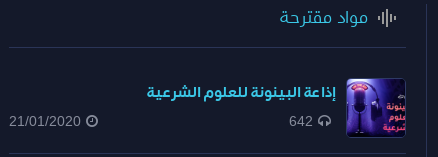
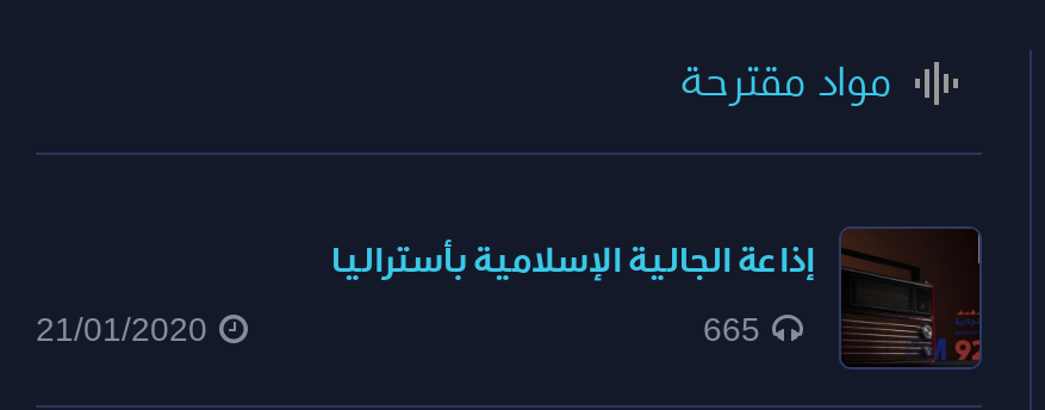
[147,78,406,136] [image] | إذاعة البينونة للعلوم الشرعية -> [331,229,982,367] [image] | إذاعة الجالية الإسلامية بأستراليا
[289,113,313,129] 642 -> [703,310,760,348] 665

